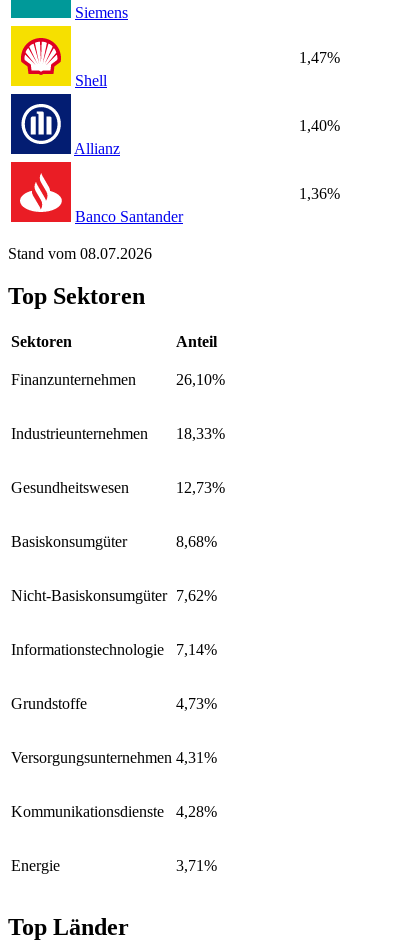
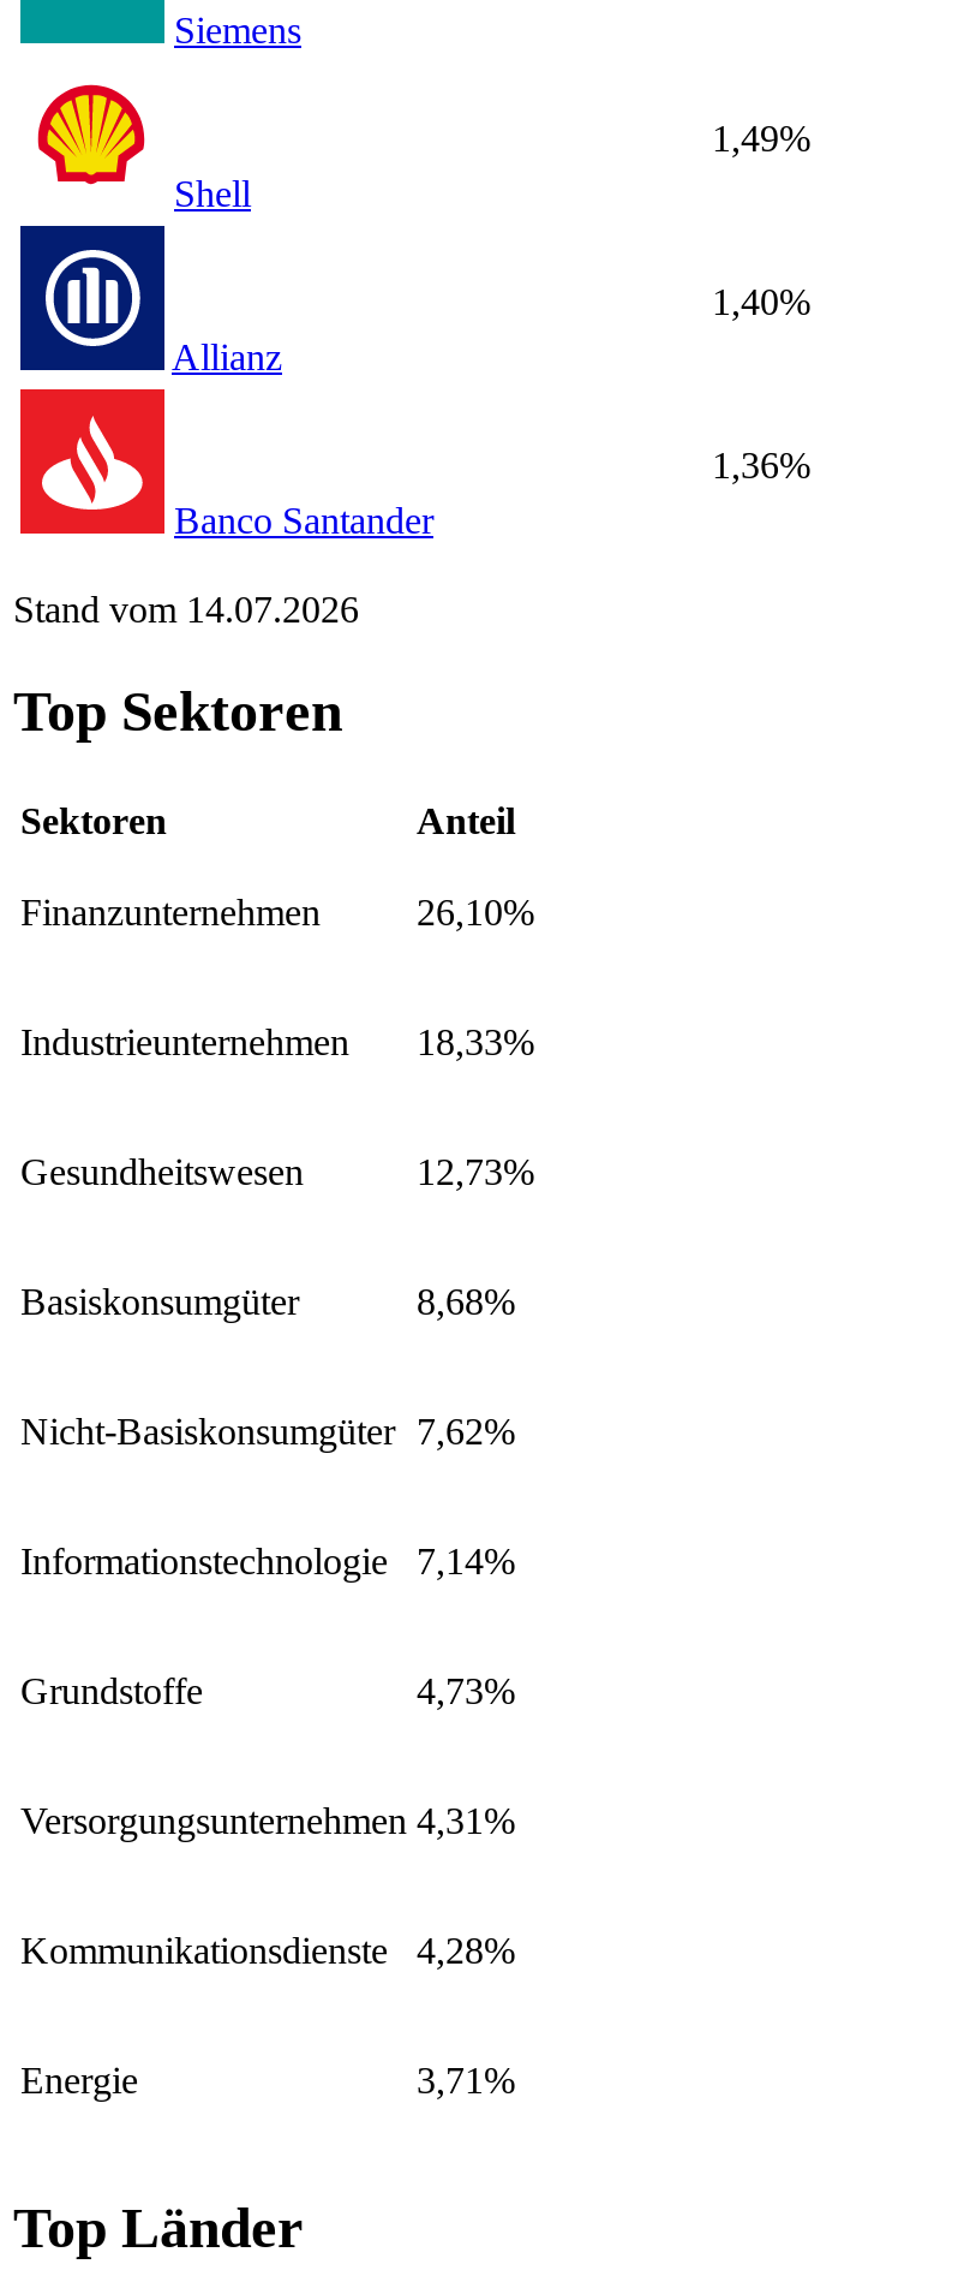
[10,25,72,87] [image] -> [20,62,164,207] [image]
[299,49,340,66] 1,47% -> [712,119,810,160] 1,49%
[8,245,152,262] Stand vom 08.07.2026 -> [13,590,359,631] Stand vom 14.07.2026

